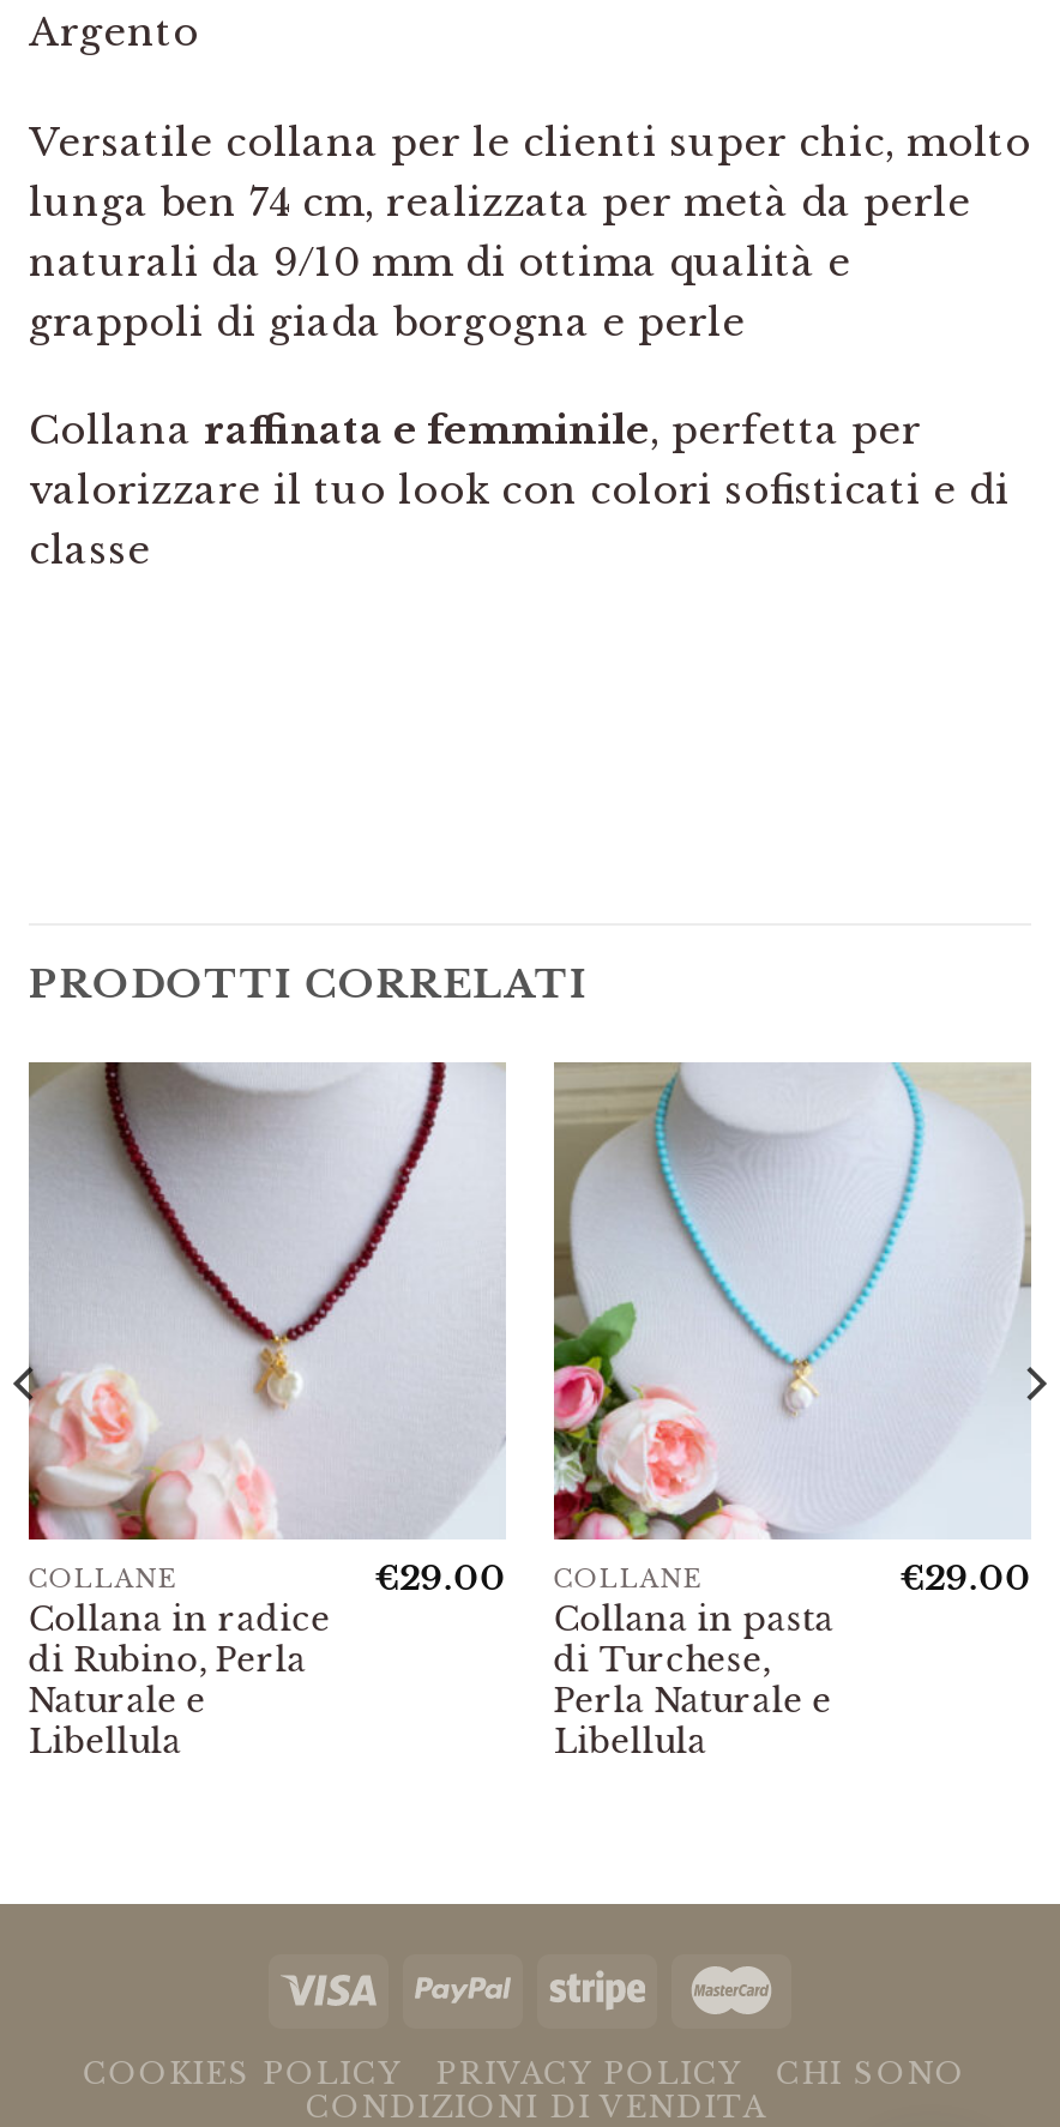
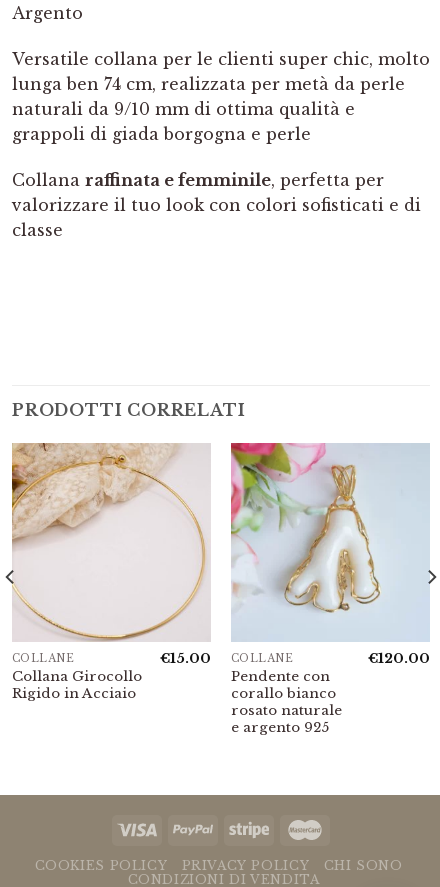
[26,1060,704,1599] [image] | €29.00 COLLANE -> [11,442,293,667] [image] | €15.00 COLLANE
[552,1060,1032,1599] [image] | €29.00 -> [230,442,430,667] [image] | €120.00
[28,1601,330,1764] Collana in radice | di Rubino, Perla | Naturale e | Libellula -> [12,668,142,702] Collana Girocollo | Rigido in Acciaio
[554,1601,834,1764] Collana in pasta | di Turchese, | Perla Naturale e | Libellula -> [231,668,342,736] Pendente con | corallo bianco | rosato naturale | e argento 925

